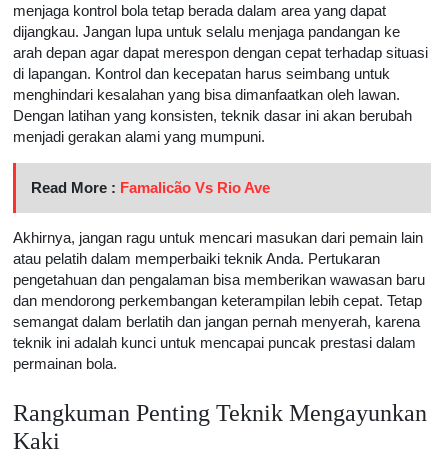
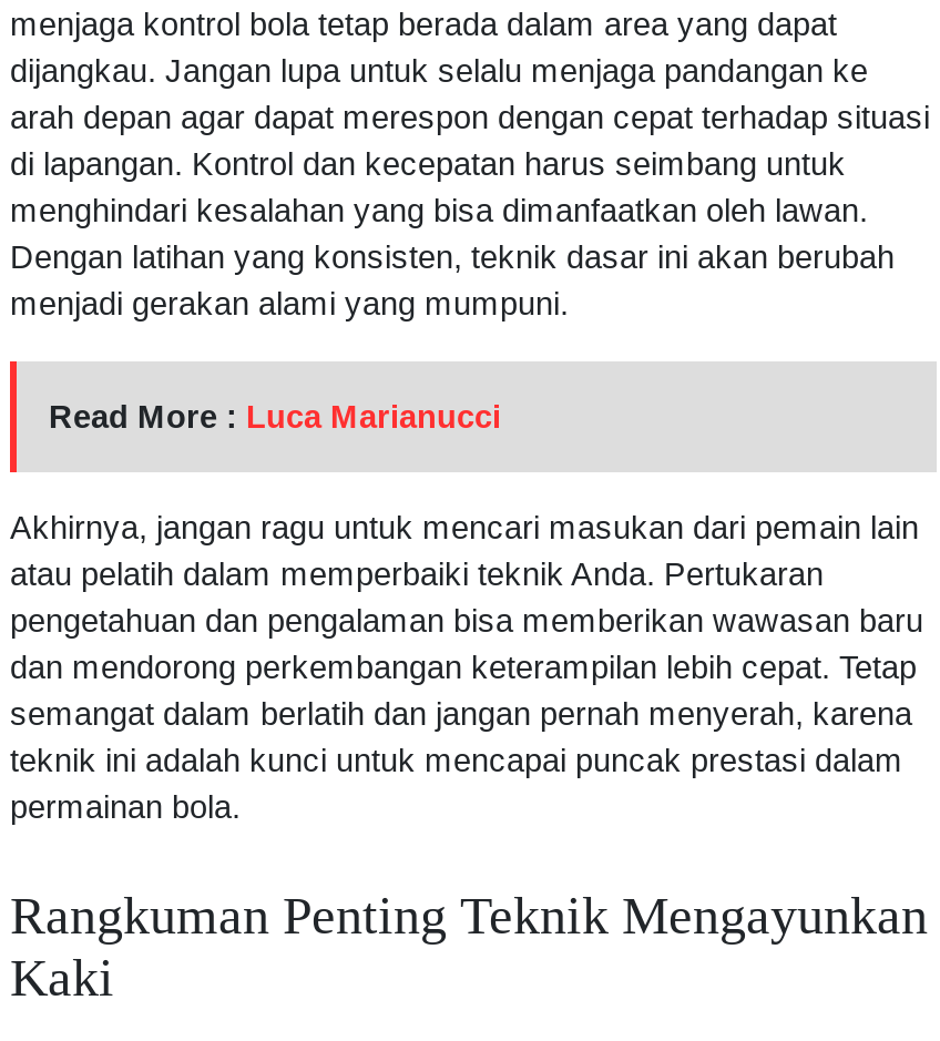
[30,180,269,196] Read More : Famalicão Vs Rio Ave -> [49,399,501,434] Read More : Luca Marianucci

